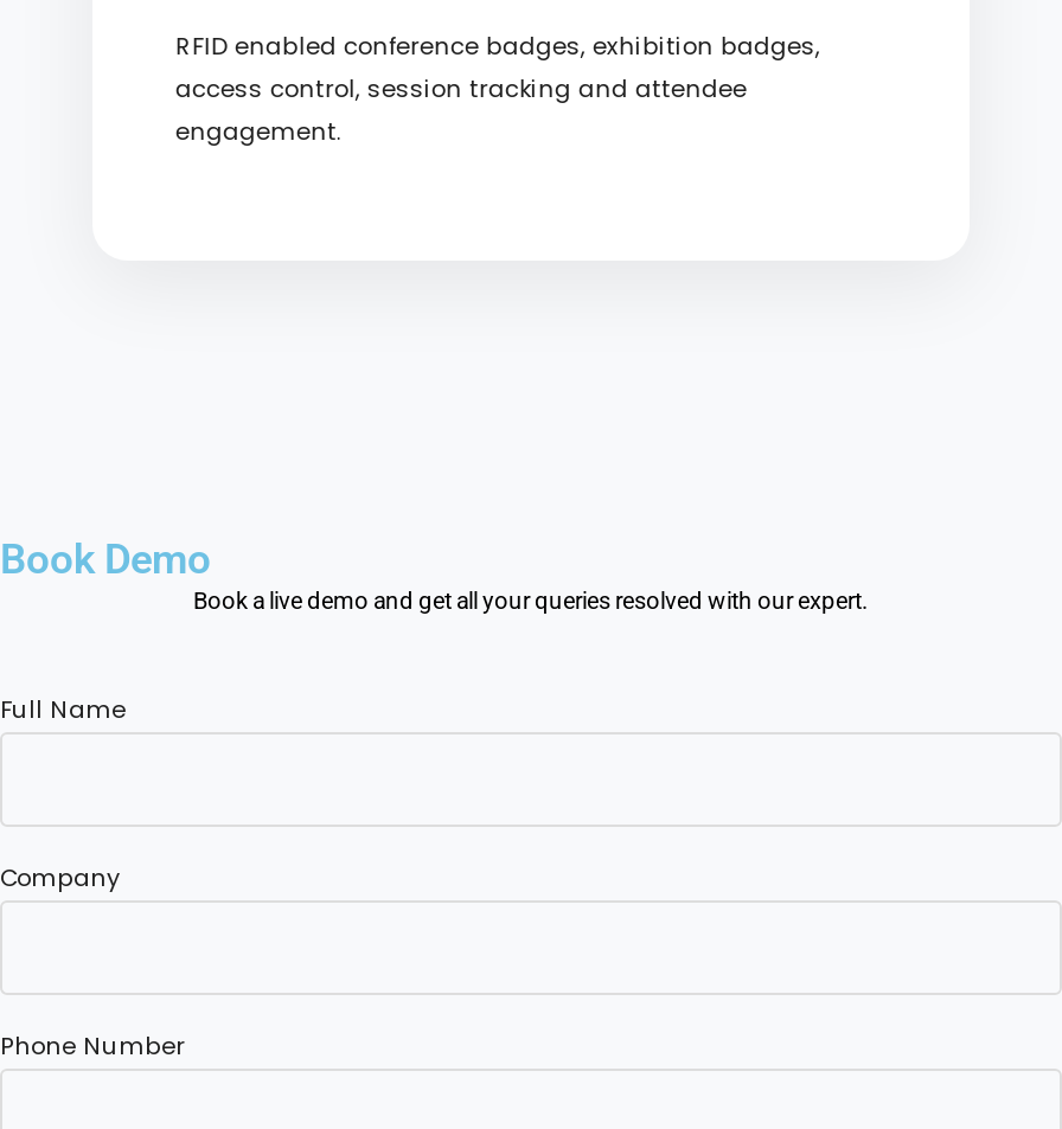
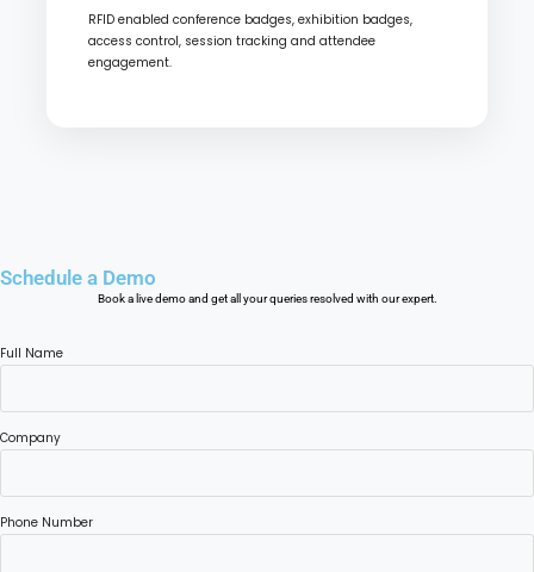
[0,535,211,583] Book Demo -> [0,266,156,290] Schedule a Demo

